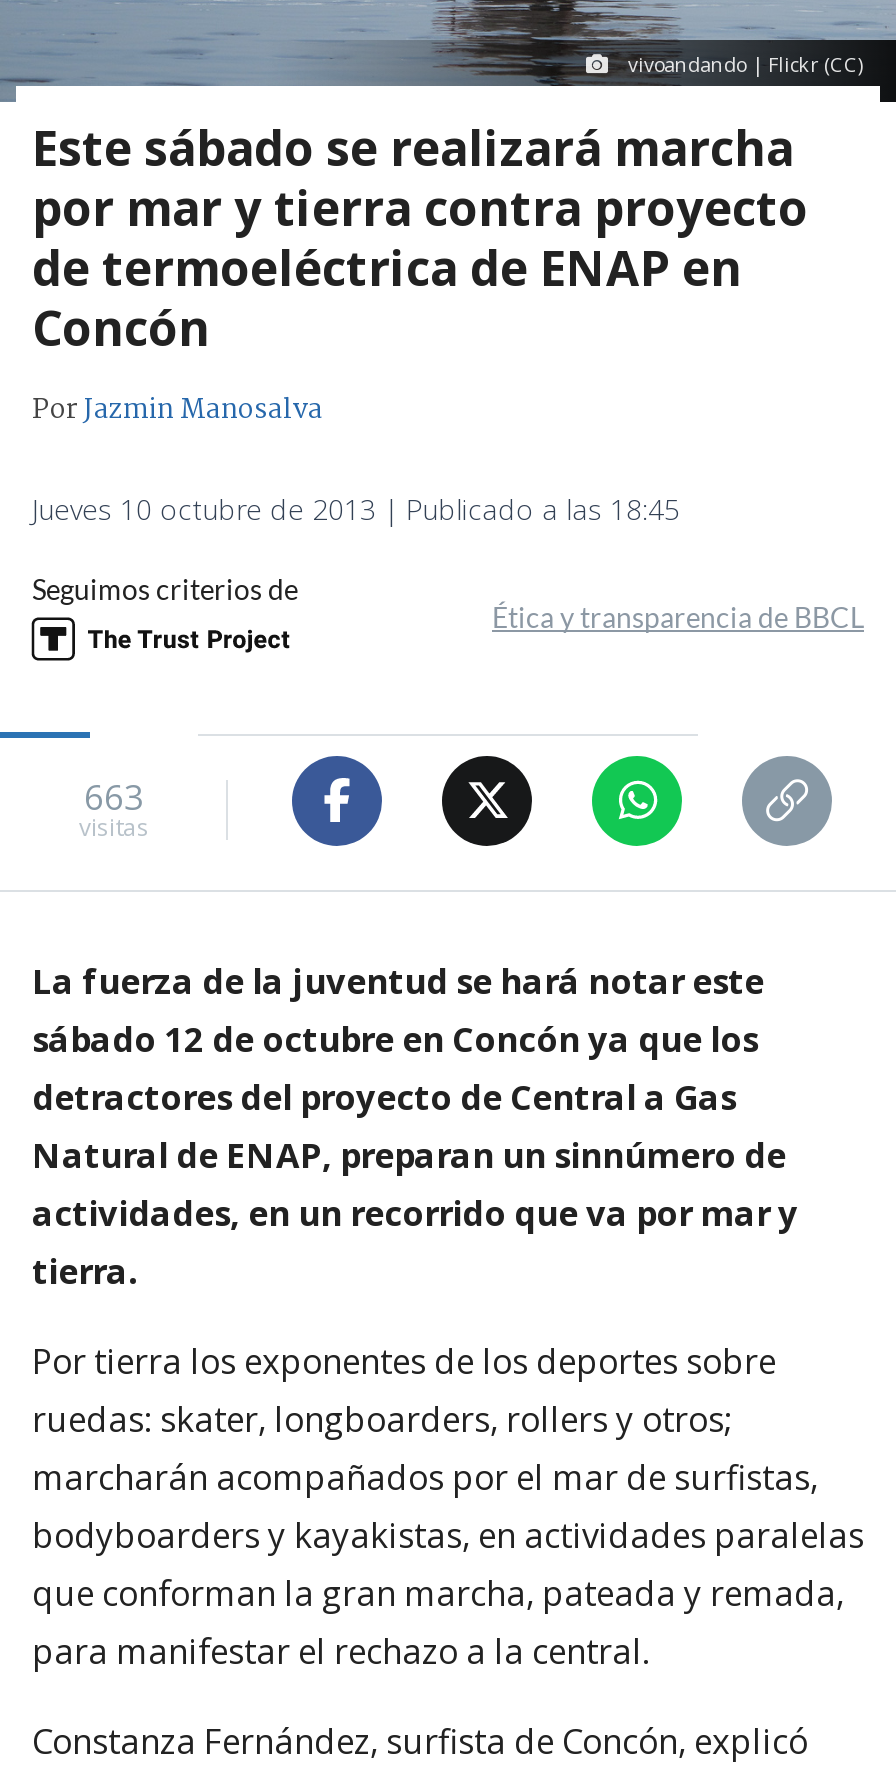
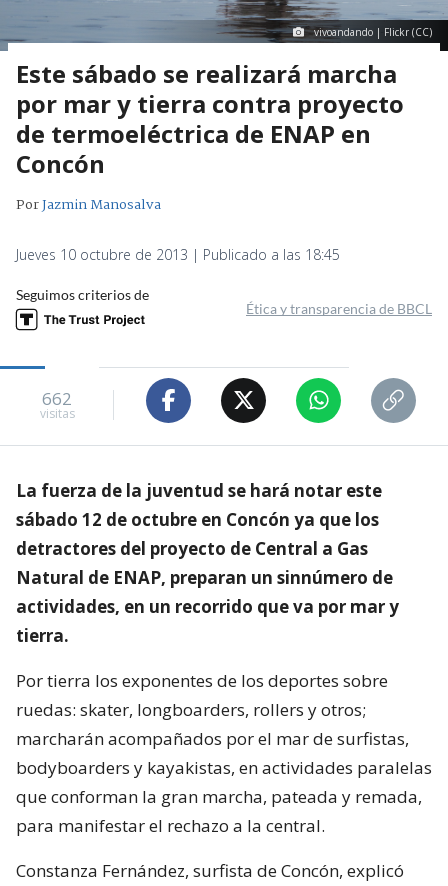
[84,775,144,821] 663 -> [42,387,72,410] 662

